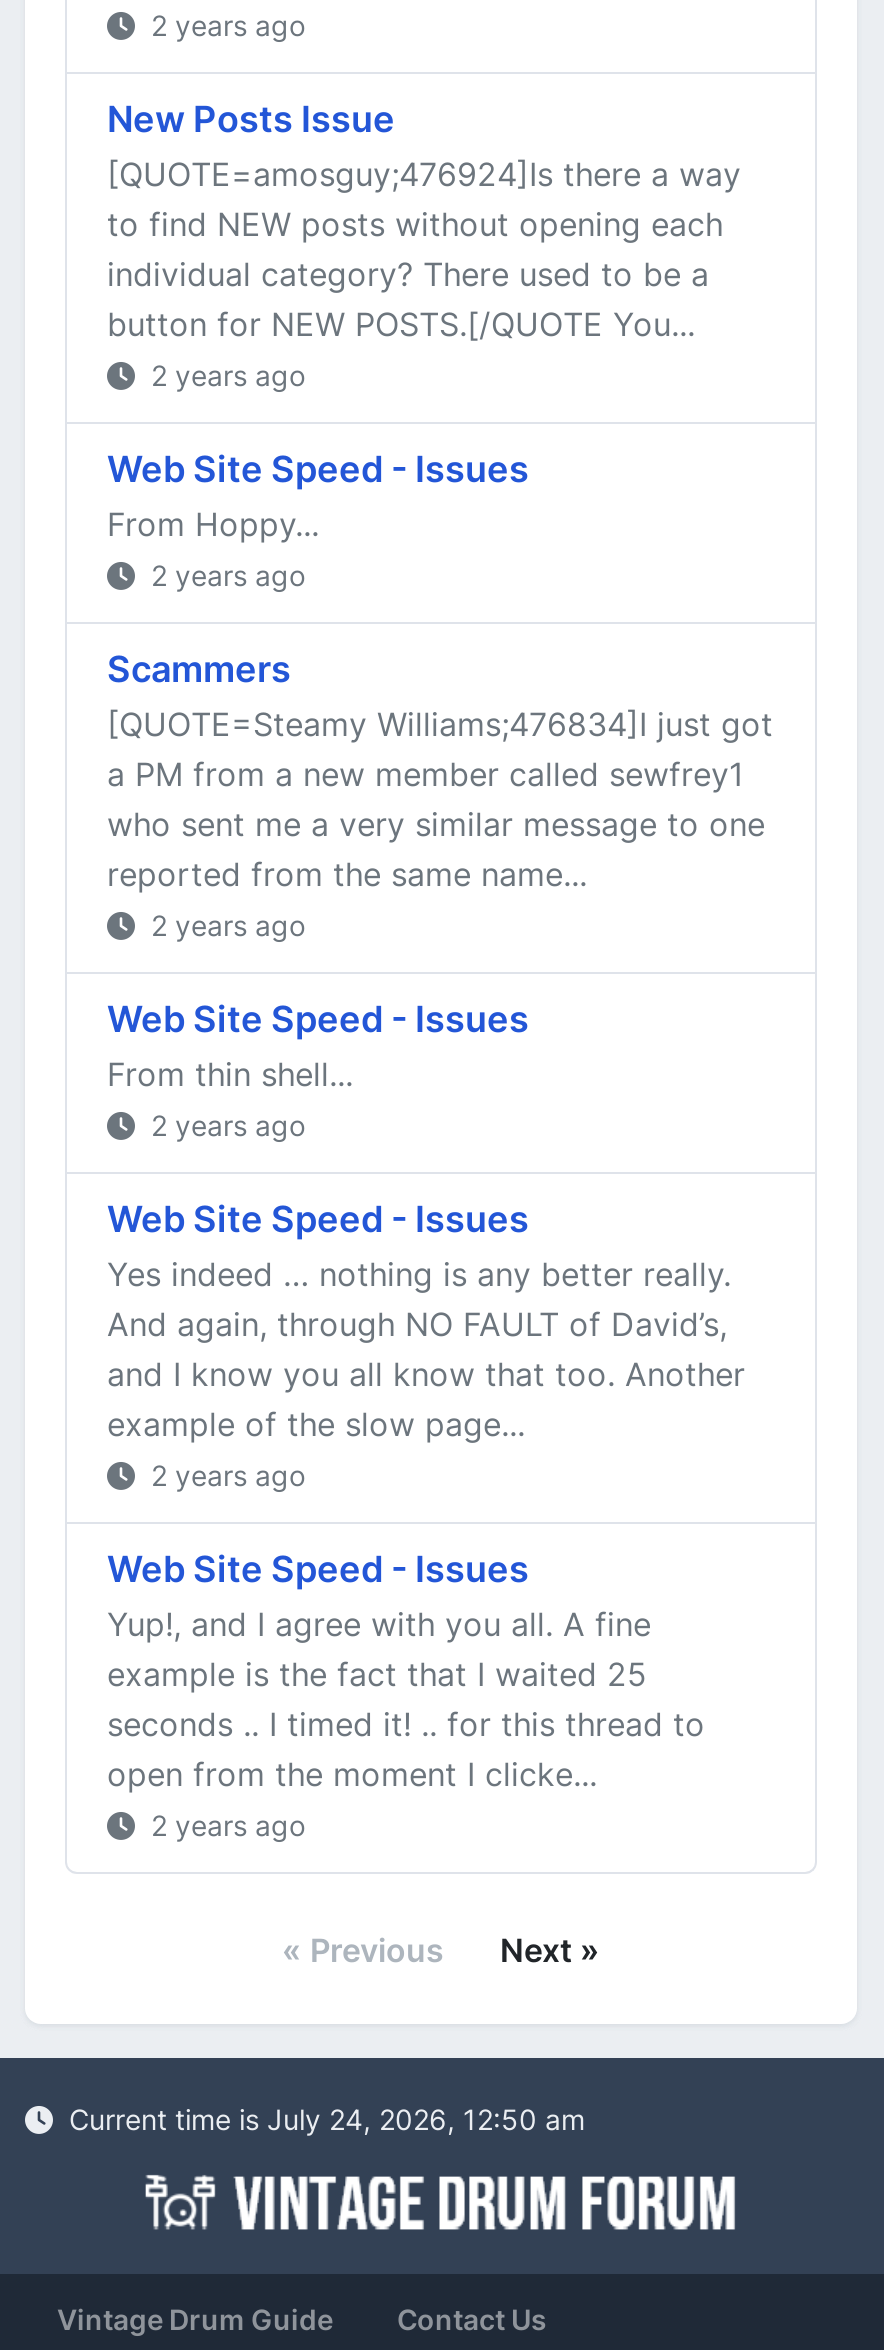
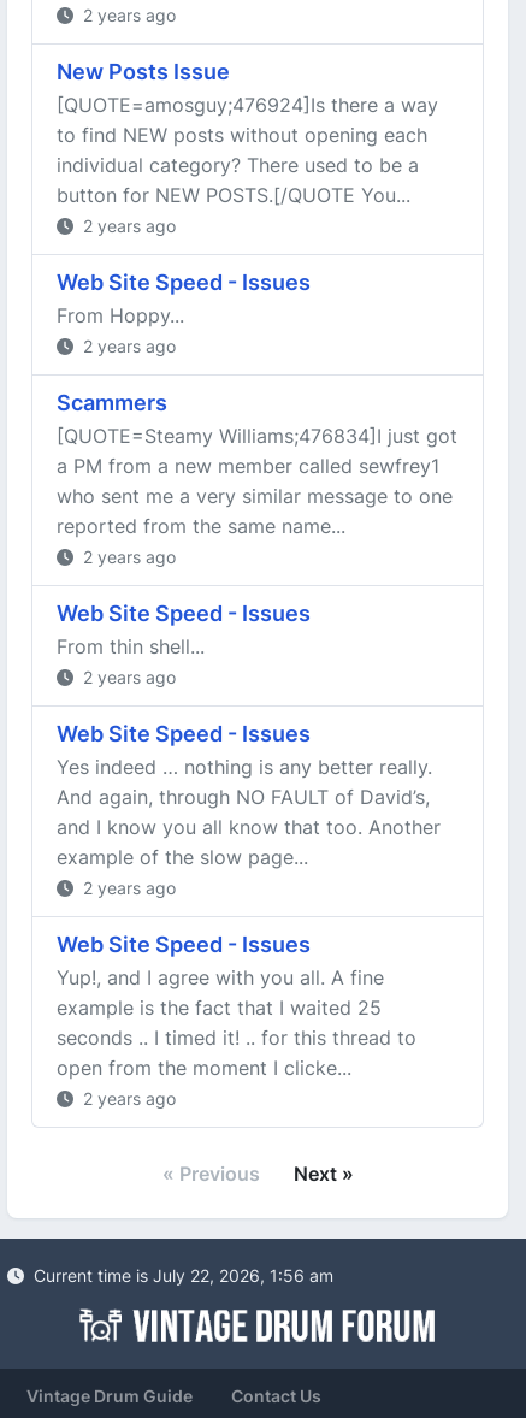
[61,2102,585,2136] Current time is July 24, 2026, 12:50 am -> [29,1265,333,1286] Current time is July 22, 2026, 1:56 am

